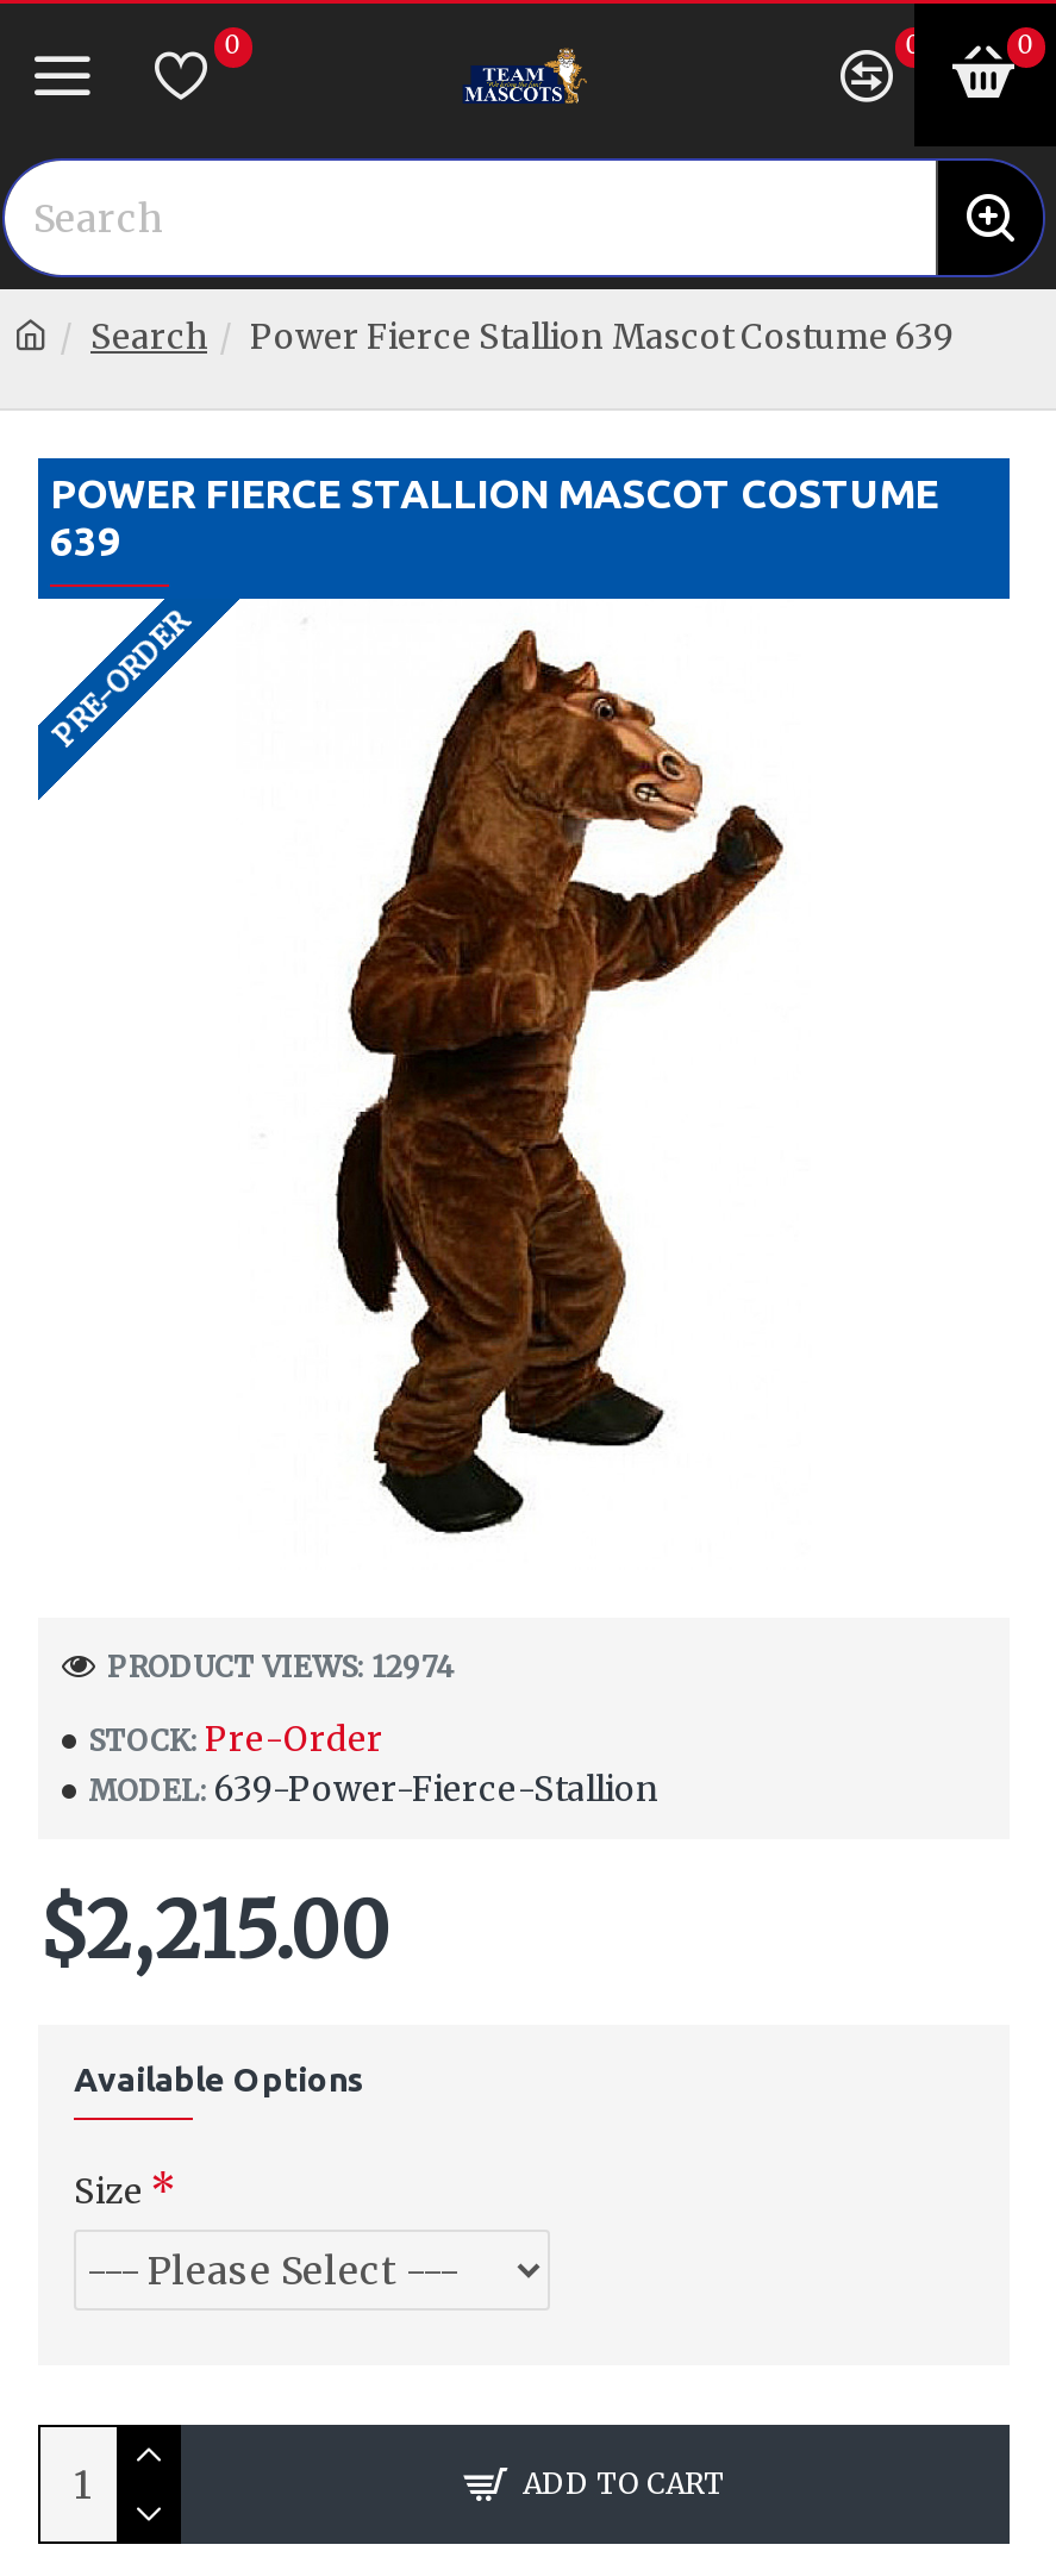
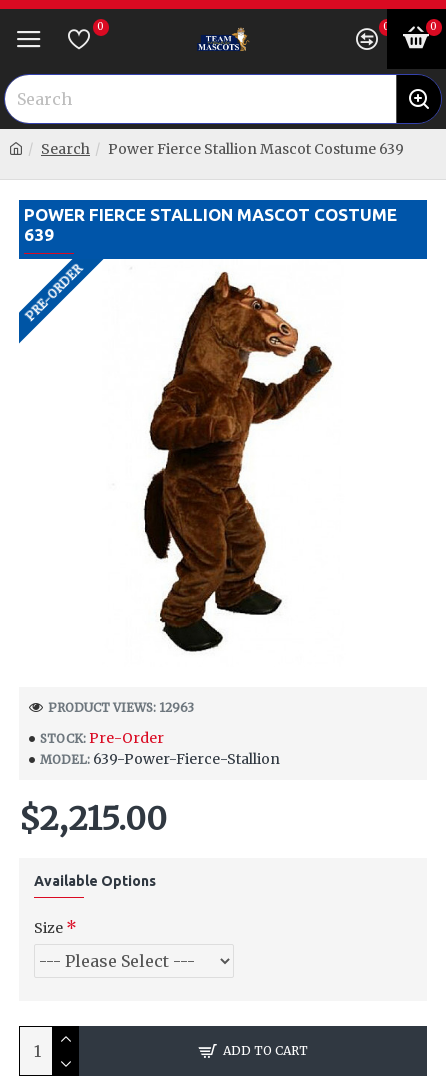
[107,1647,455,1683] PRODUCT VIEWS: 12974 -> [48,699,194,714] PRODUCT VIEWS: 12963

